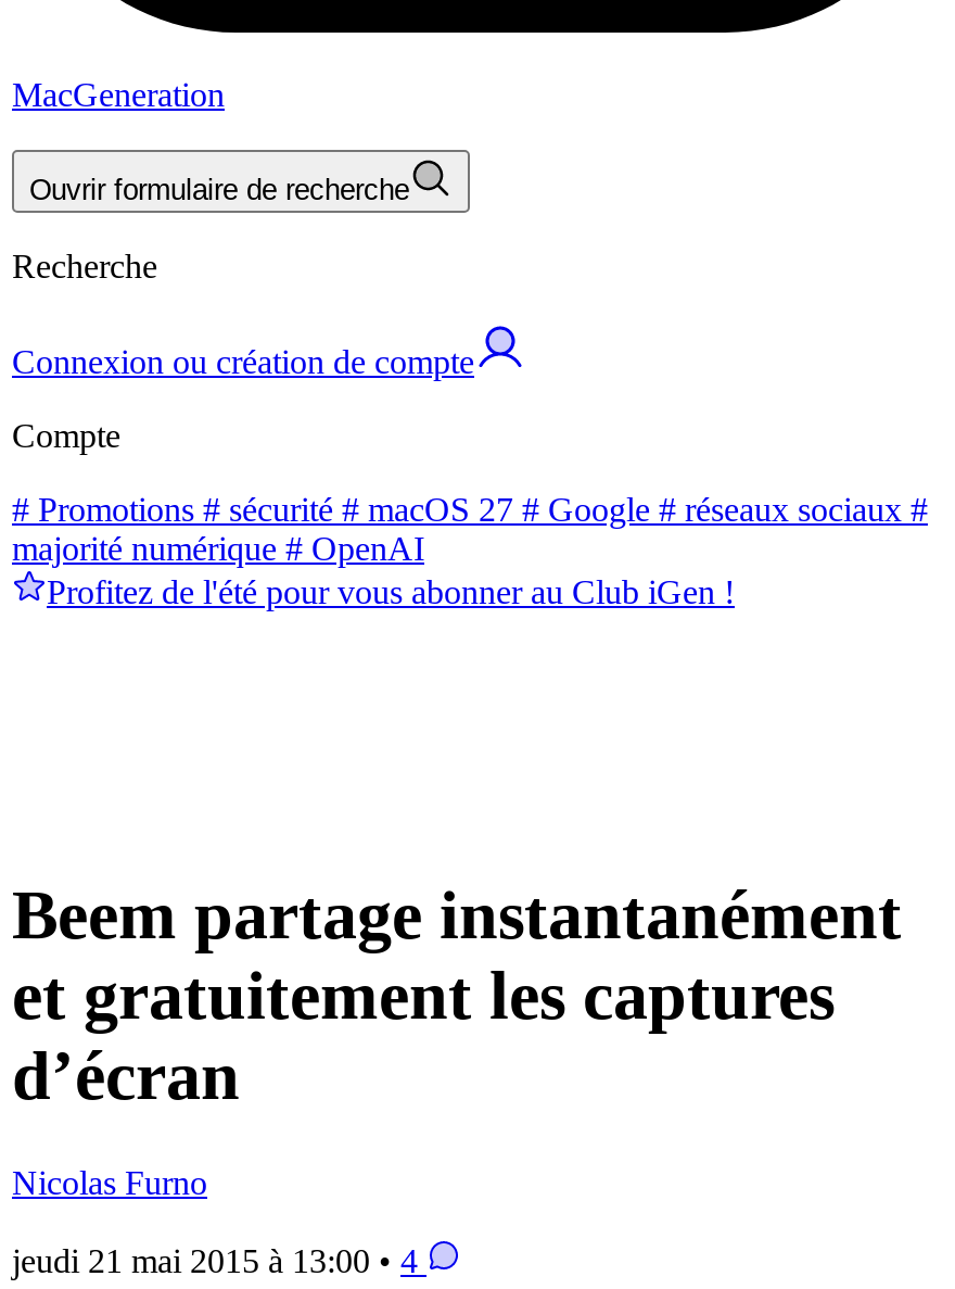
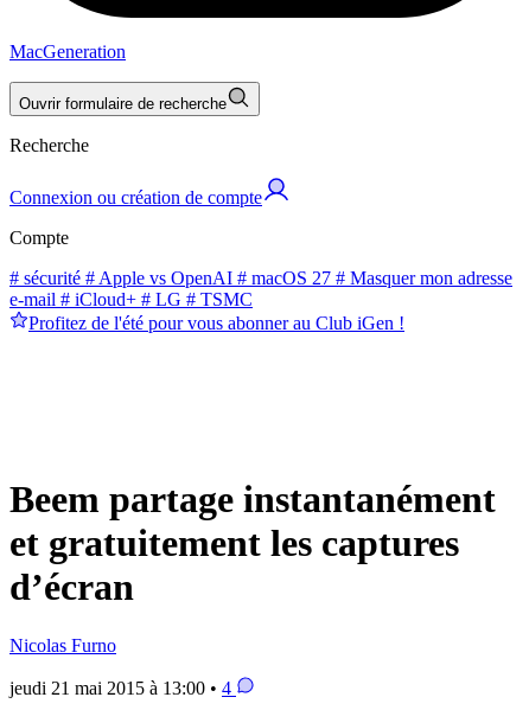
[12,490,928,566] # Promotions # sécurité # macOS 27 # Google # réseaux sociaux # | majorité numérique # OpenAI -> [9,268,512,309] # sécurité # Apple vs OpenAI # macOS 27 # Masquer mon adresse | e-mail # iCloud+ # LG # TSMC

